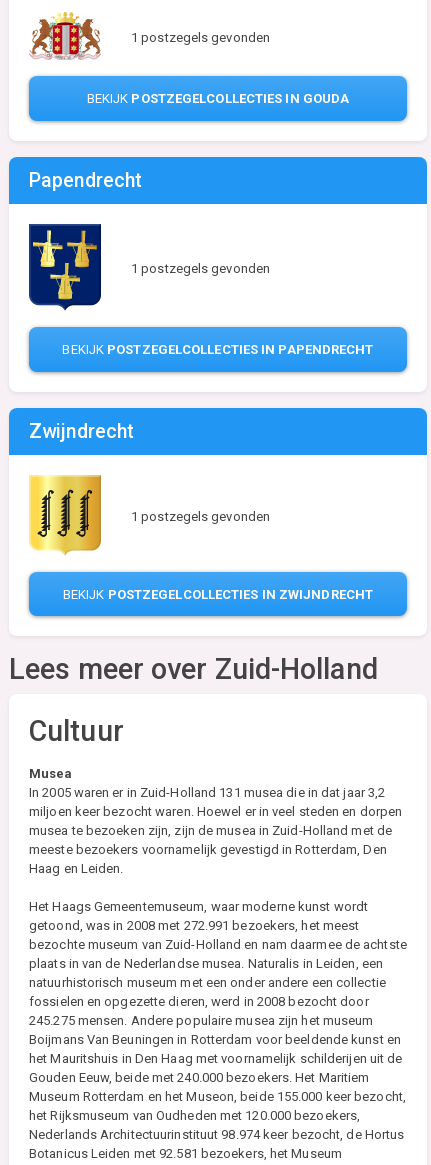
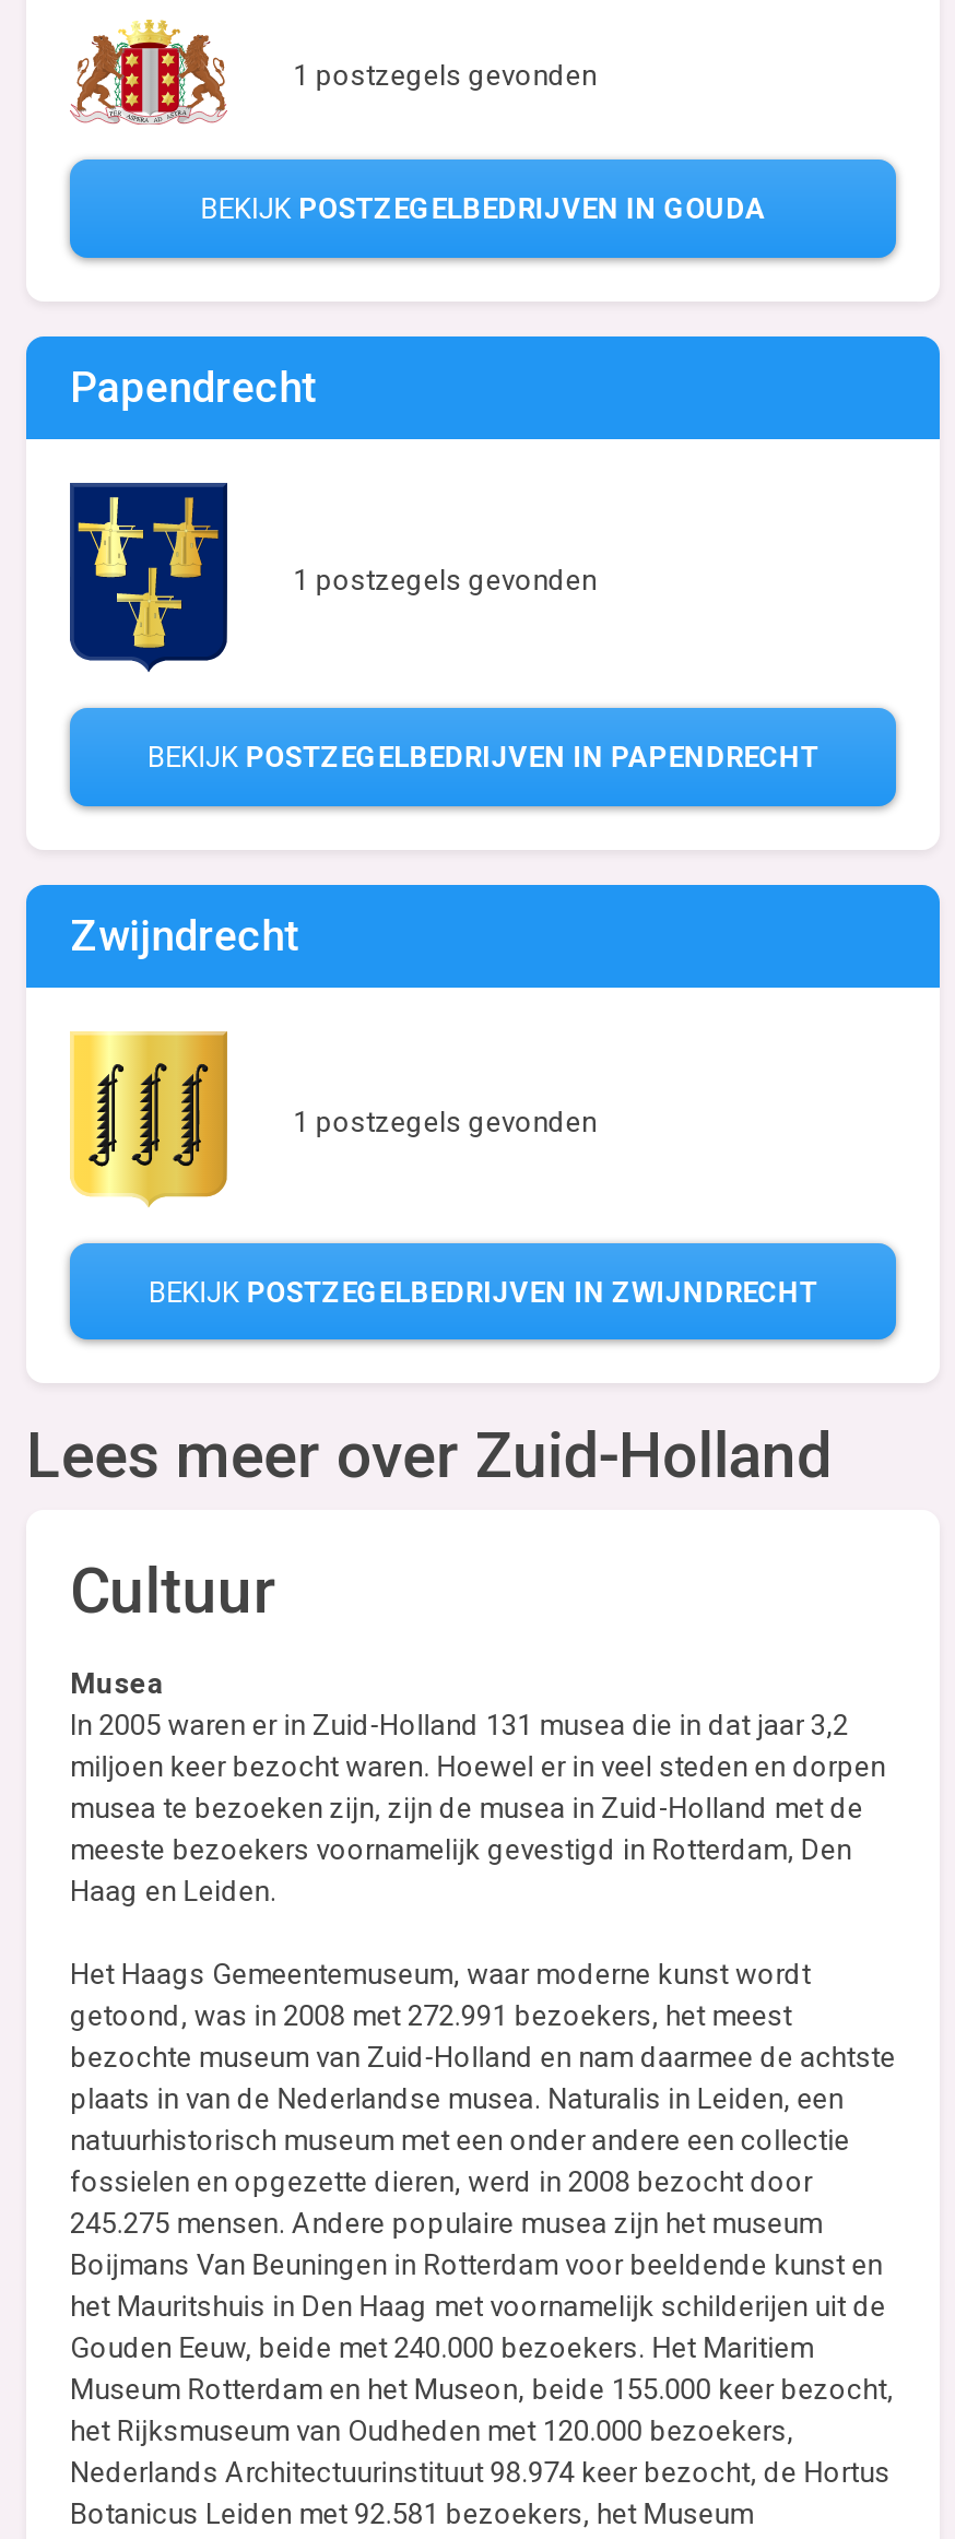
[87,91,349,106] BEKIJK POSTZEGELCOLLECTIES IN GOUDA -> [201,192,765,225] BEKIJK POSTZEGELBEDRIJVEN IN GOUDA
[62,342,373,357] BEKIJK POSTZEGELCOLLECTIES IN PAPENDRECHT -> [148,740,818,773] BEKIJK POSTZEGELBEDRIJVEN IN PAPENDRECHT
[63,587,373,602] BEKIJK POSTZEGELCOLLECTIES IN ZWIJNDRECHT -> [149,1275,817,1308] BEKIJK POSTZEGELBEDRIJVEN IN ZWIJNDRECHT

